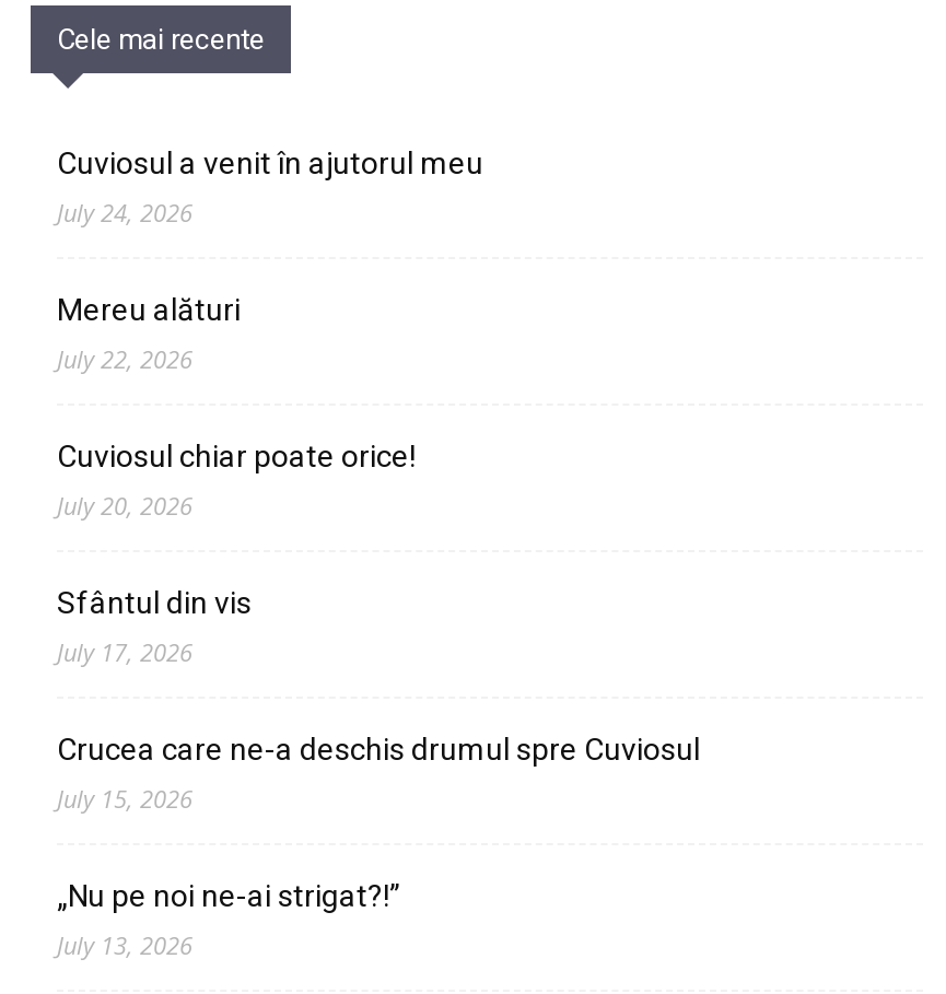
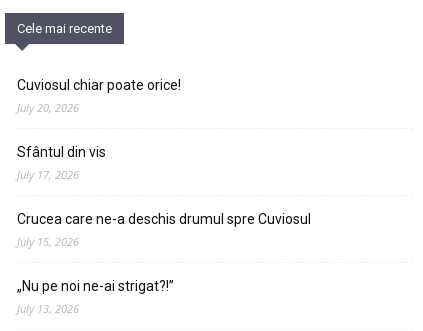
[57,145,483,375] Cuviosul a venit în ajutorul meu | July 24, 2026 | Mereu alături | July 22, 2026 -> none

